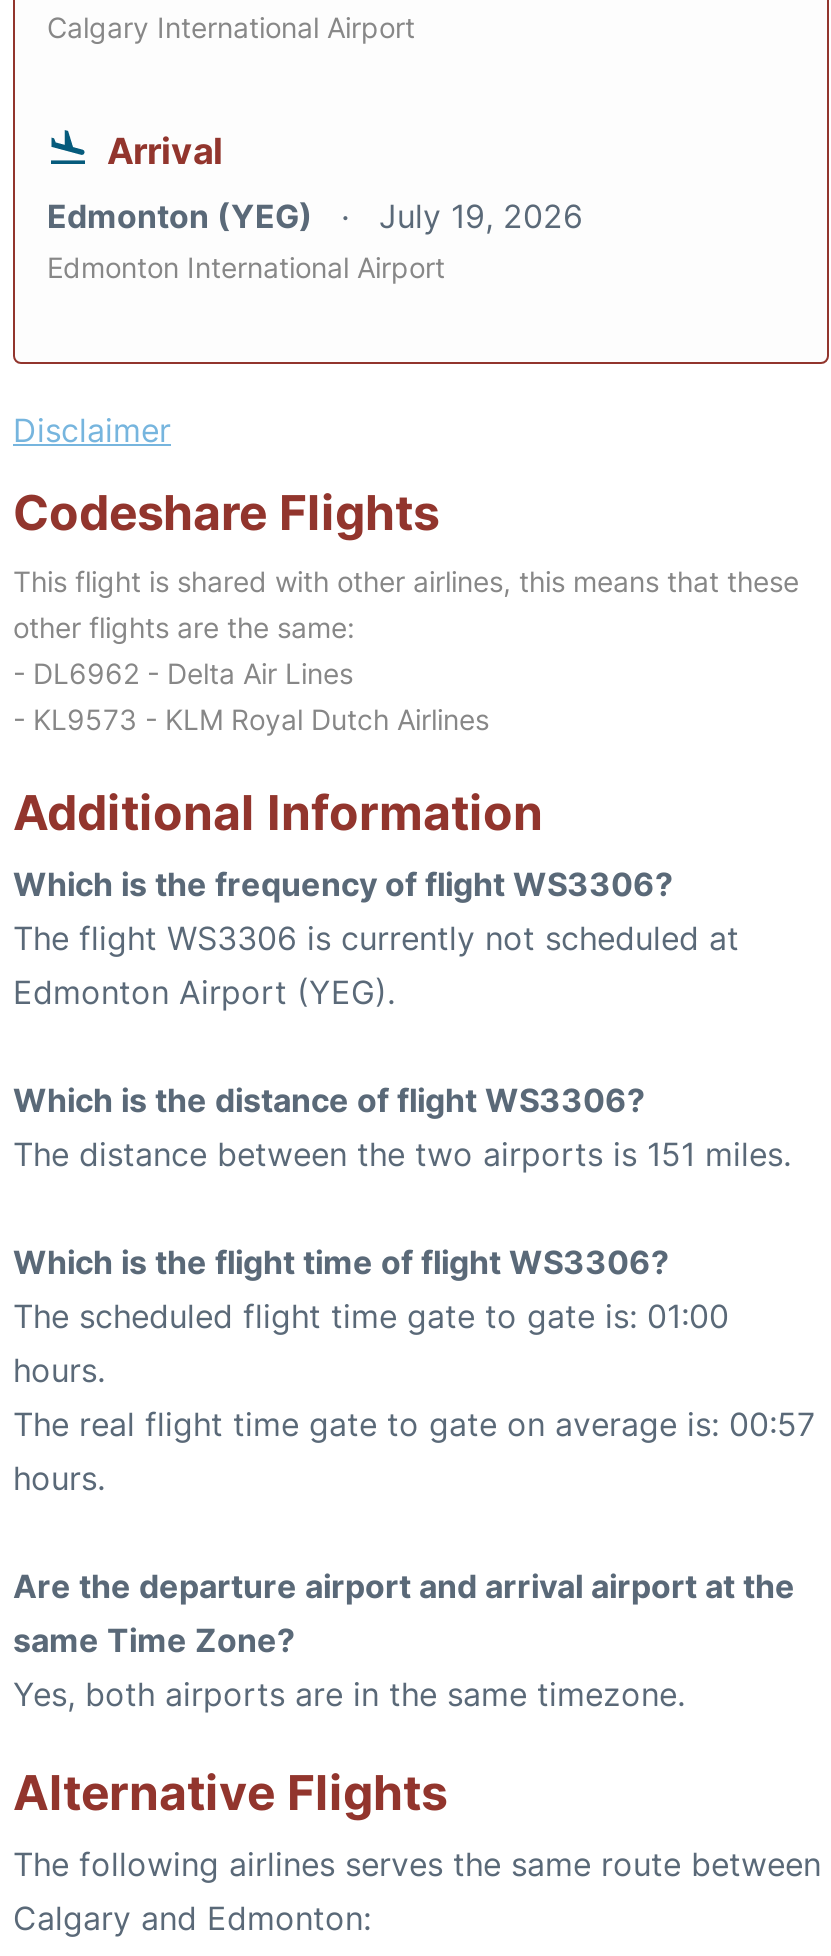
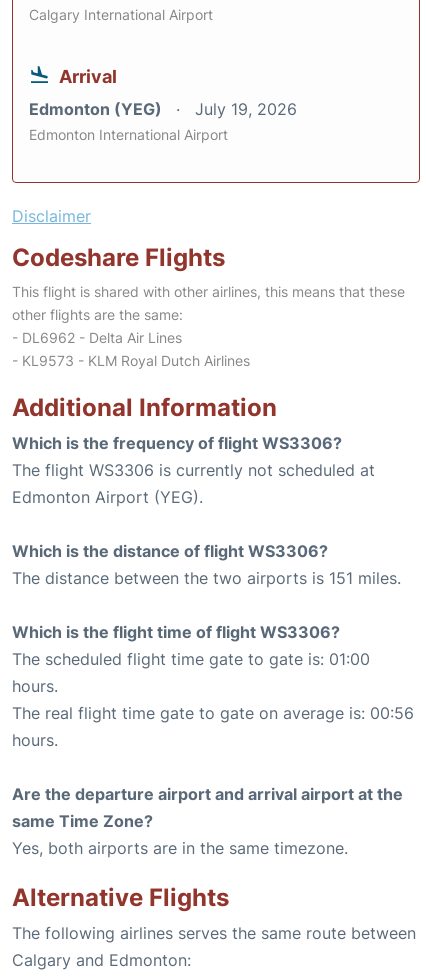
[13,1403,815,1443] The real flight time gate to gate on average is: 00:57 -> [12,703,414,723] The real flight time gate to gate on average is: 00:56

